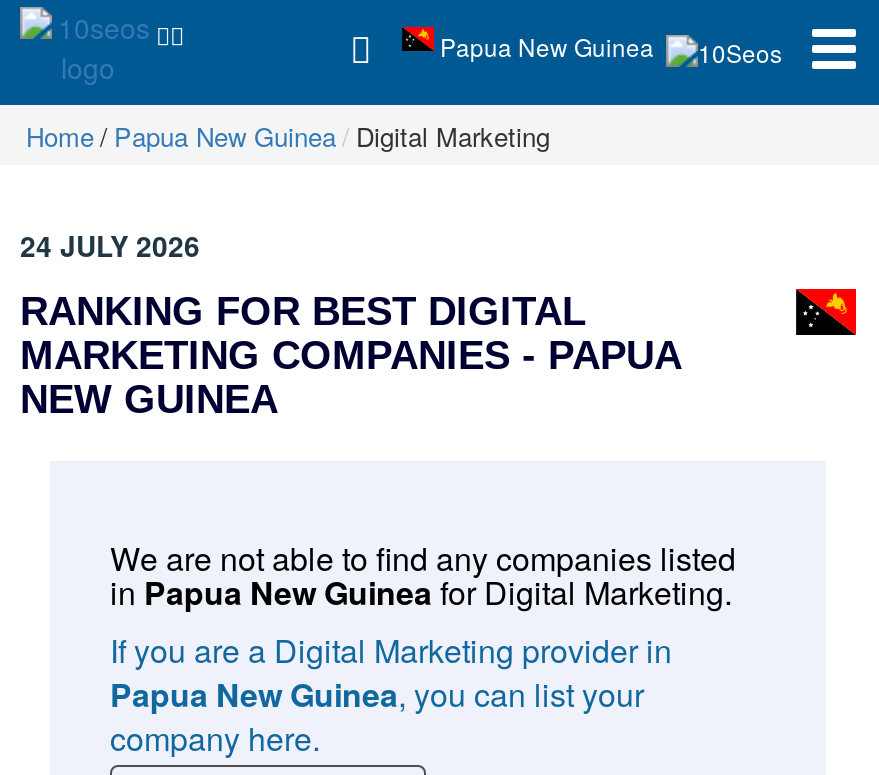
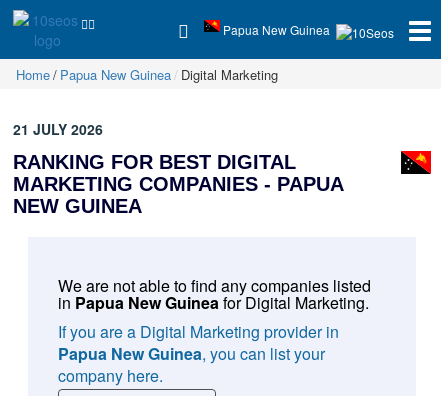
[20,225,200,265] 24 JULY 2026 -> [13,119,103,139] 21 JULY 2026

